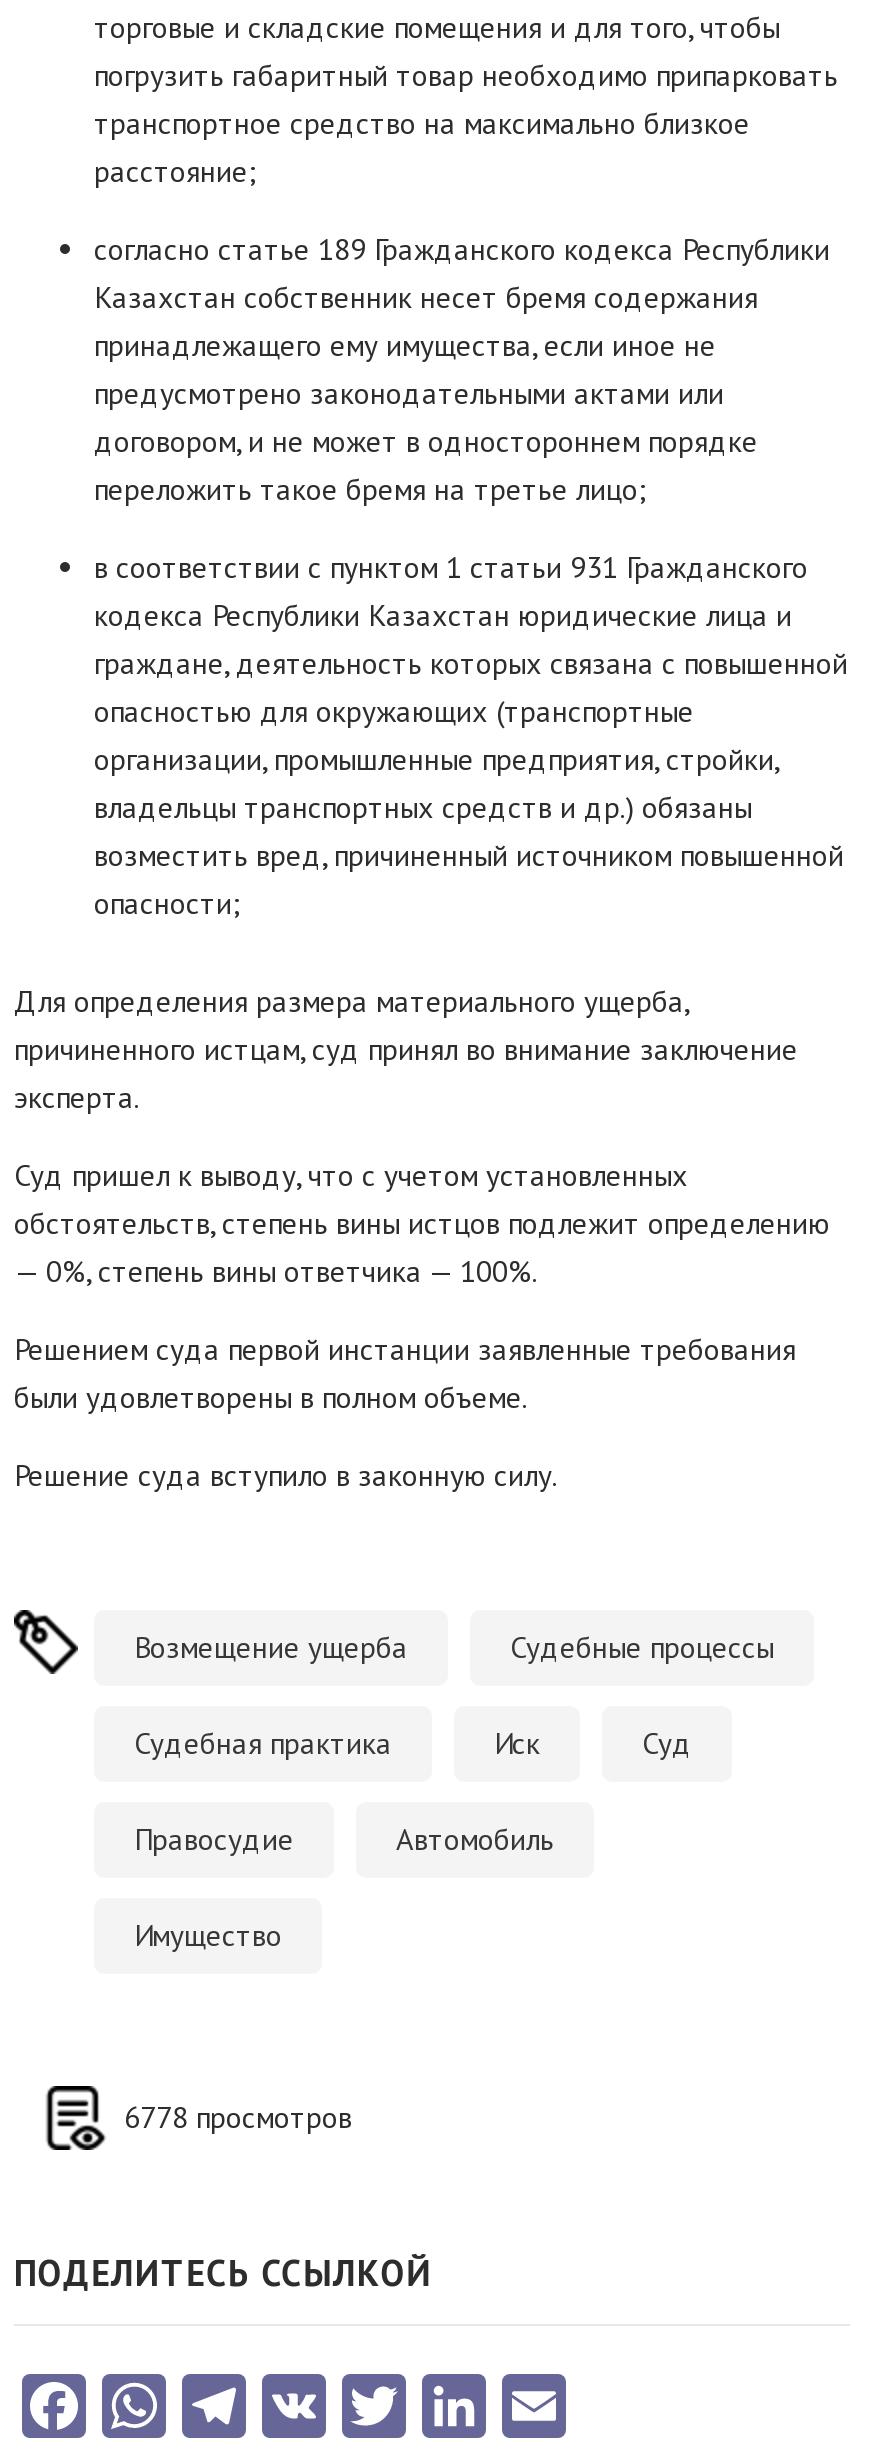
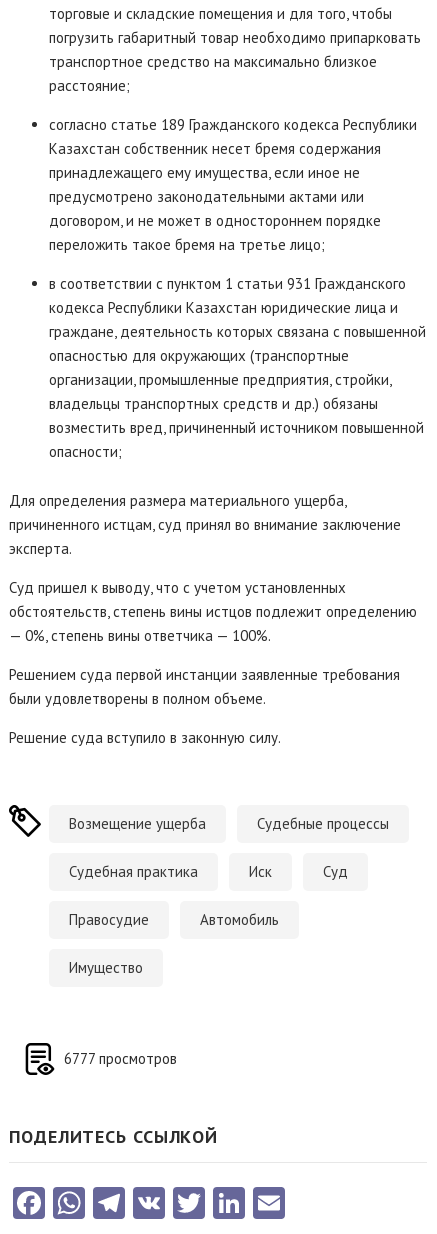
[124,2097,352,2135] 6778 просмотров -> [64,1049,177,1068] 6777 просмотров

